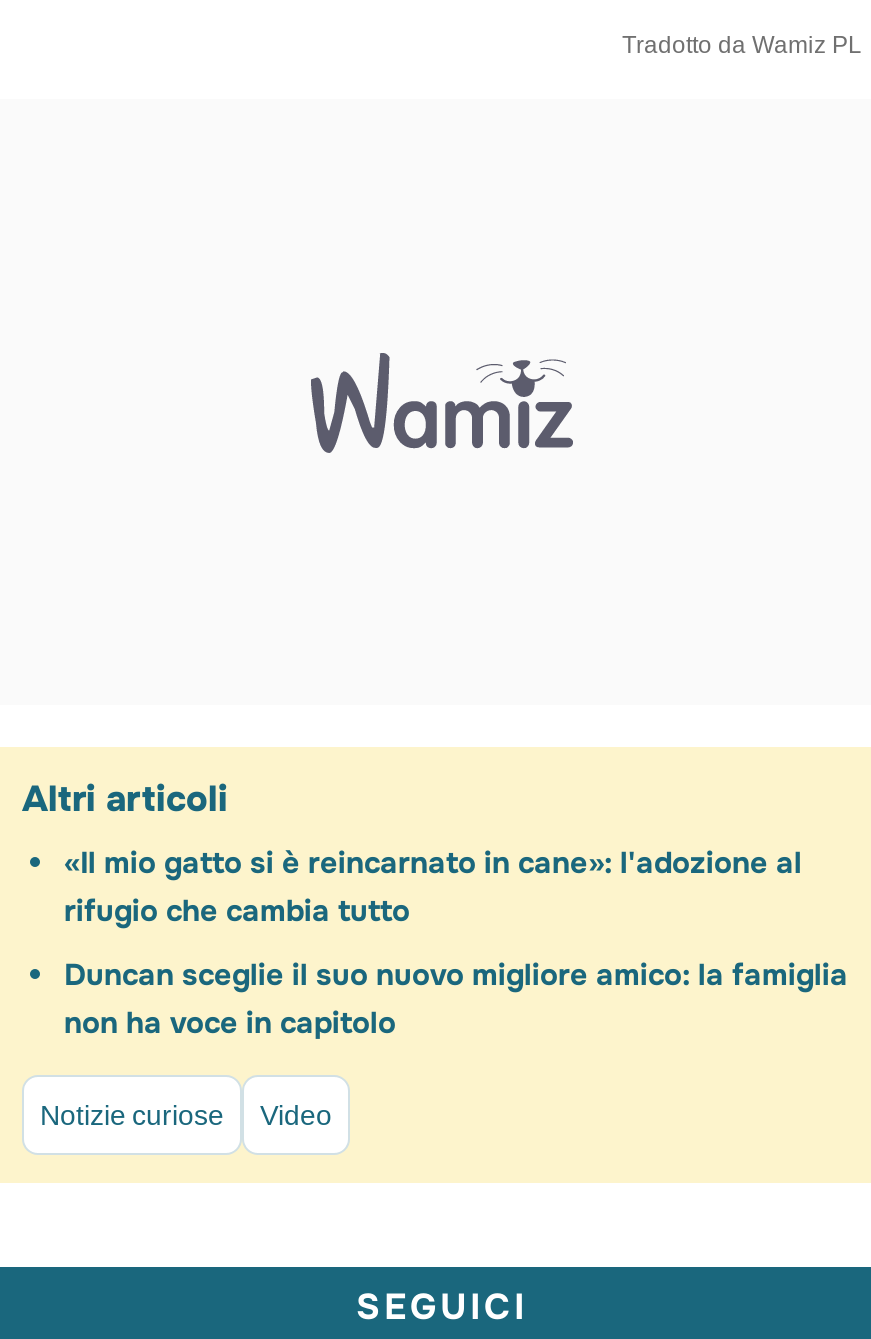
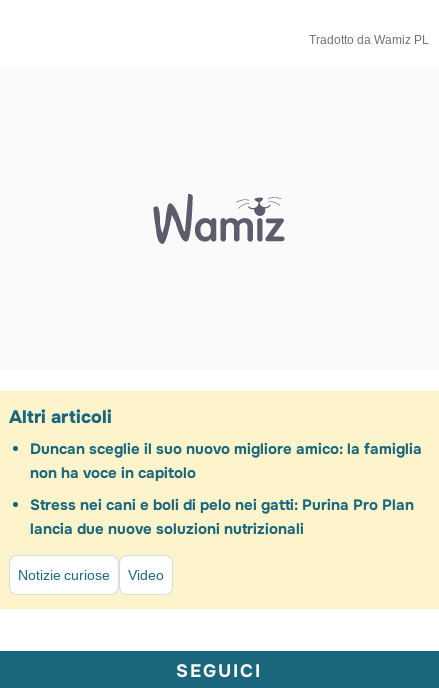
[64,844,802,932] «Il mio gatto si è reincarnato in cane»: l'adozione al | rifugio che cambia tutto -> none
moved [64,956,848,1044] -> [30,439,422,483]: Duncan sceglie il suo nuovo migliore amico: la famiglia | non ha voce in capitolo
none -> [30,495,414,539] Stress nei cani e boli di pelo nei gatti: Purina Pro Plan | lancia due nuove soluzioni nutrizionali

